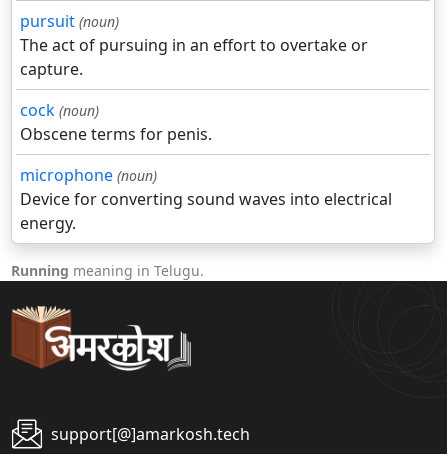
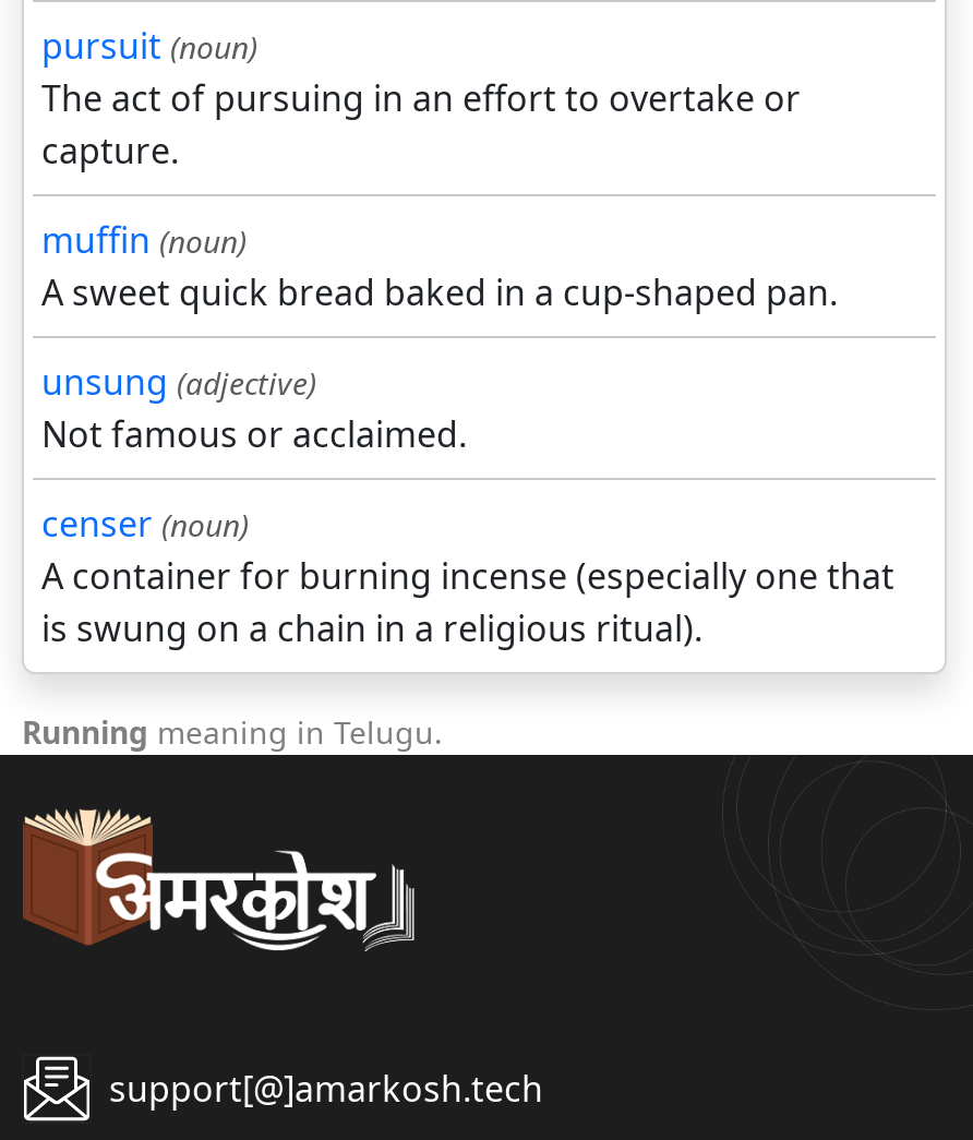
[20,99,392,234] cock (noun) | Obscene terms for penis. | microphone (noun) | Device for converting sound waves into electrical | energy. -> [41,216,894,652] muffin (noun) | A sweet quick bread baked in a cup-shaped pan. | unsung (adjective) | Not famous or acclaimed. | censer (noun) | A container for burning incense (especially one that | is swung on a chain in a religious ritual).

